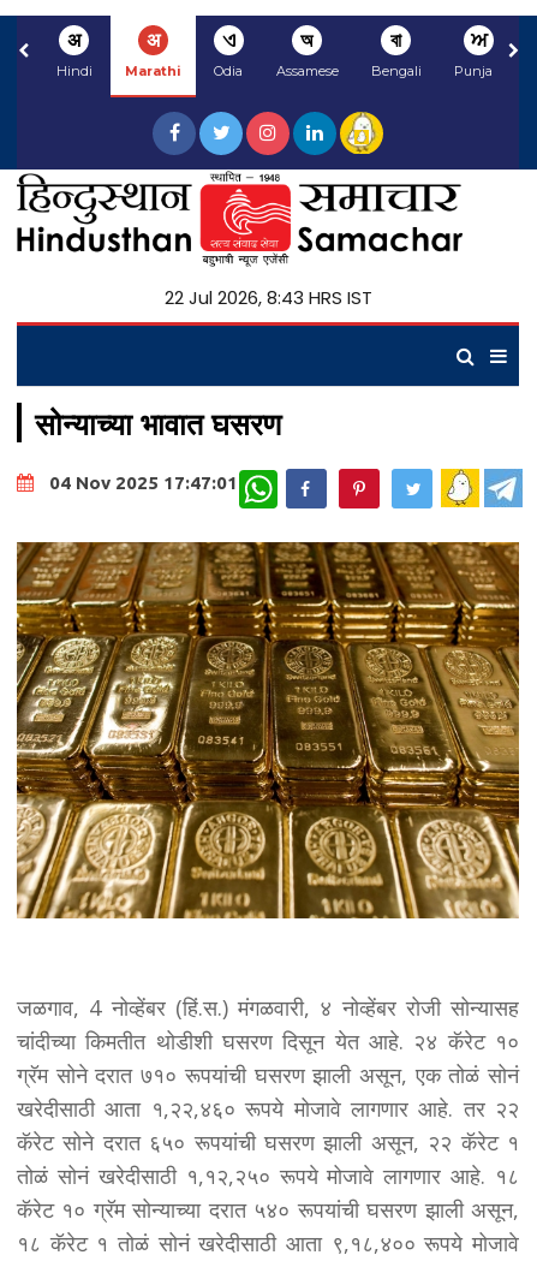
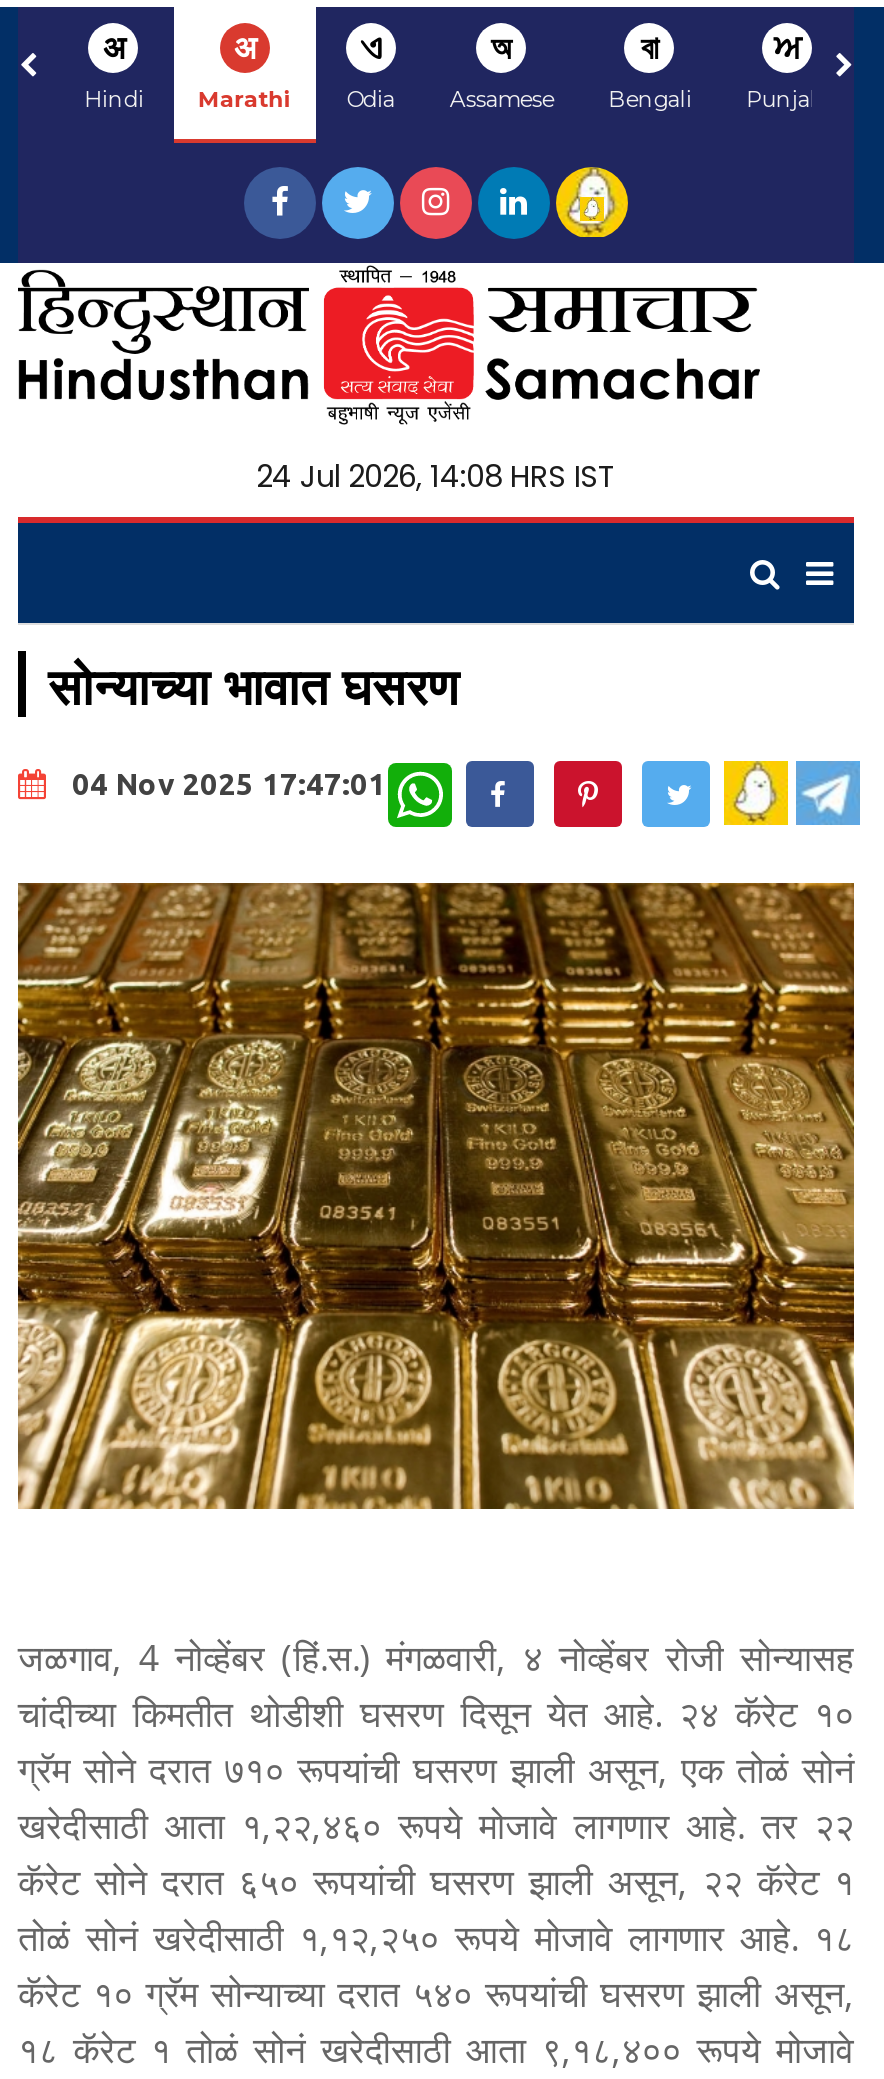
[164,285,372,310] 22 Jul 2026, 8:43 HRS IST -> [256,455,616,497] 24 Jul 2026, 14:08 HRS IST

